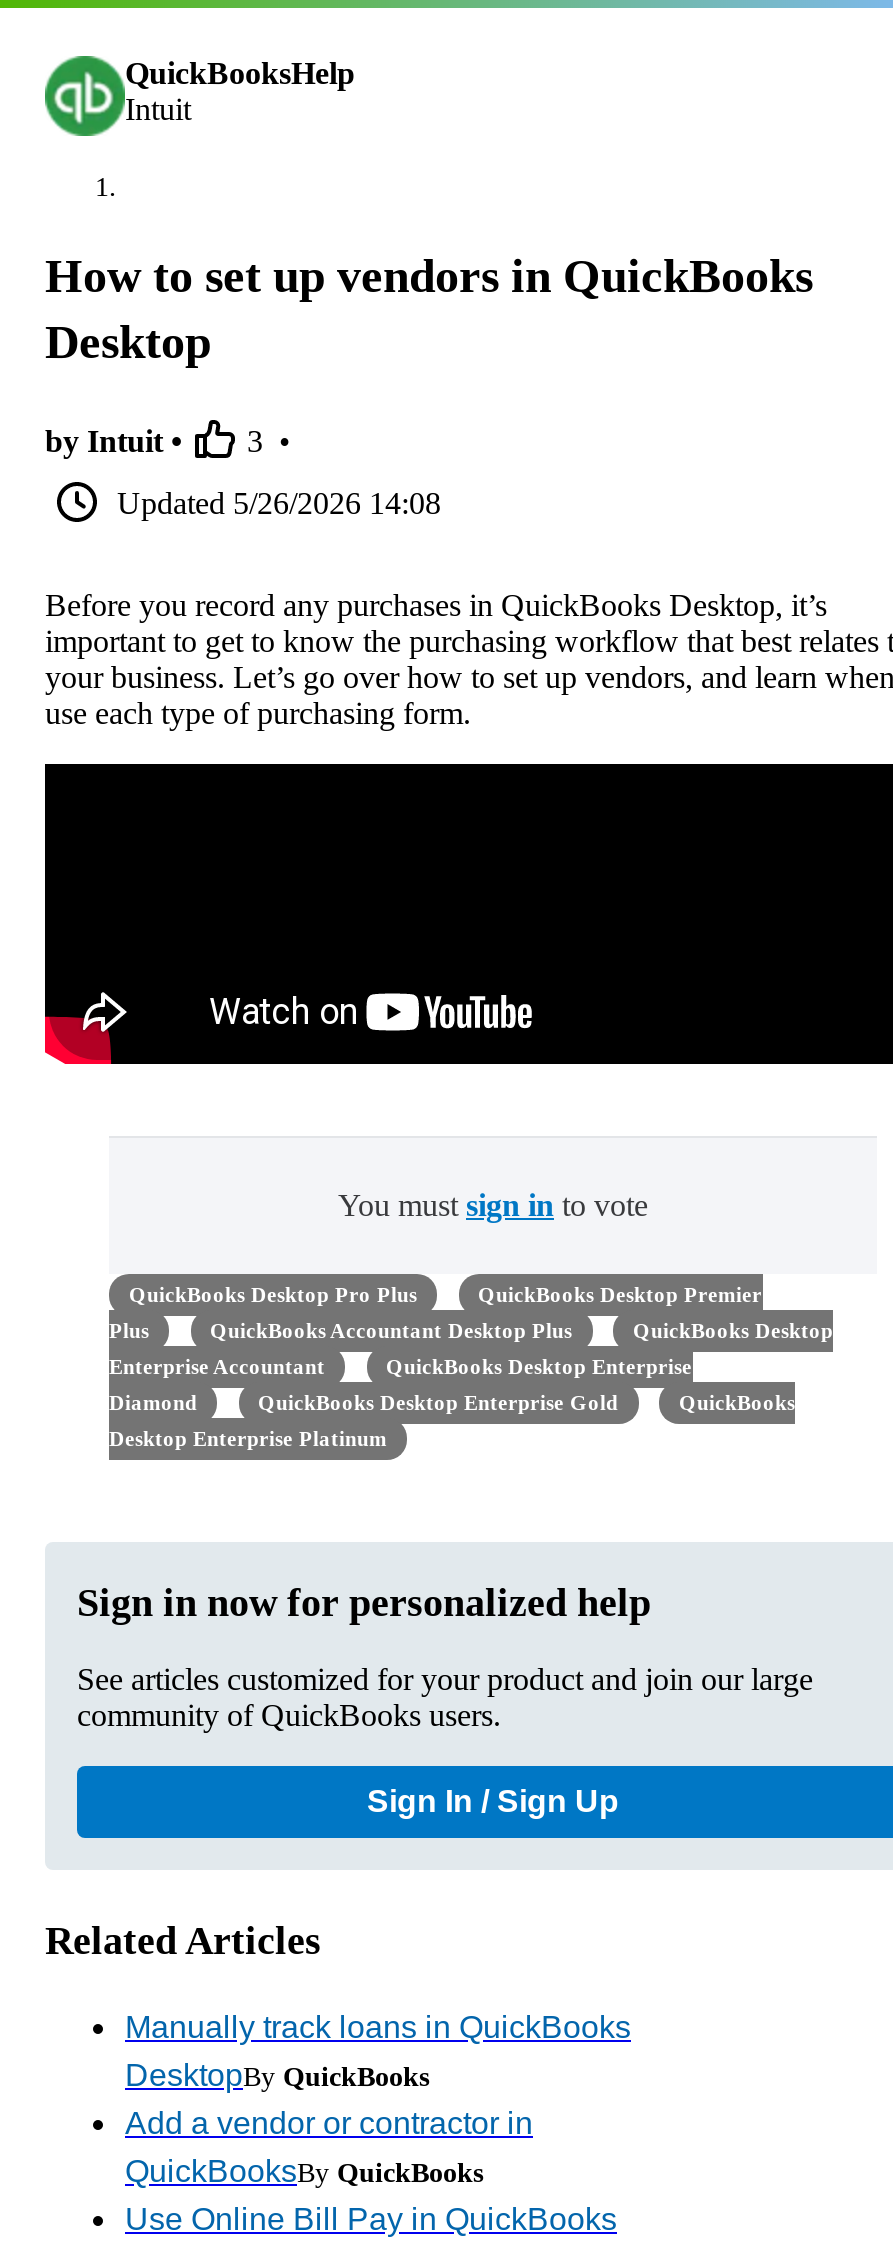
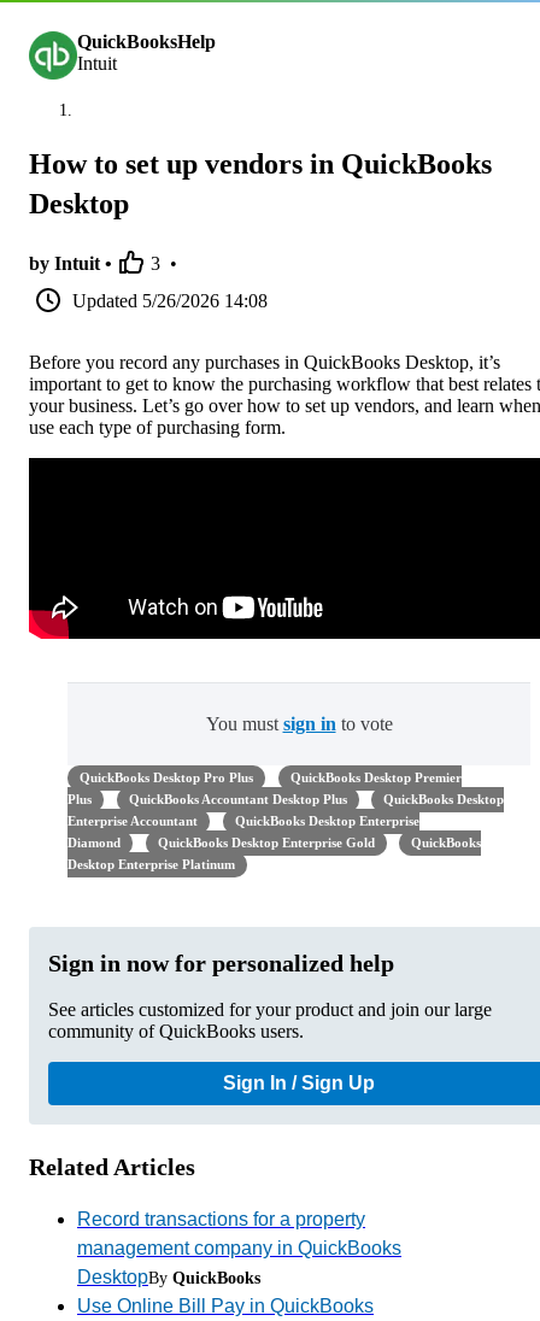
[125,2010,631,2044] Manually track loans in QuickBooks -> [77,1209,401,1258] Record transactions for a property | management company in QuickBooks
moved [125,2058,429,2092] -> [77,1267,260,1287]: DesktopBy QuickBooks
[125,2106,533,2188] Add a vendor or contractor in | QuickBooksBy QuickBooks -> none

